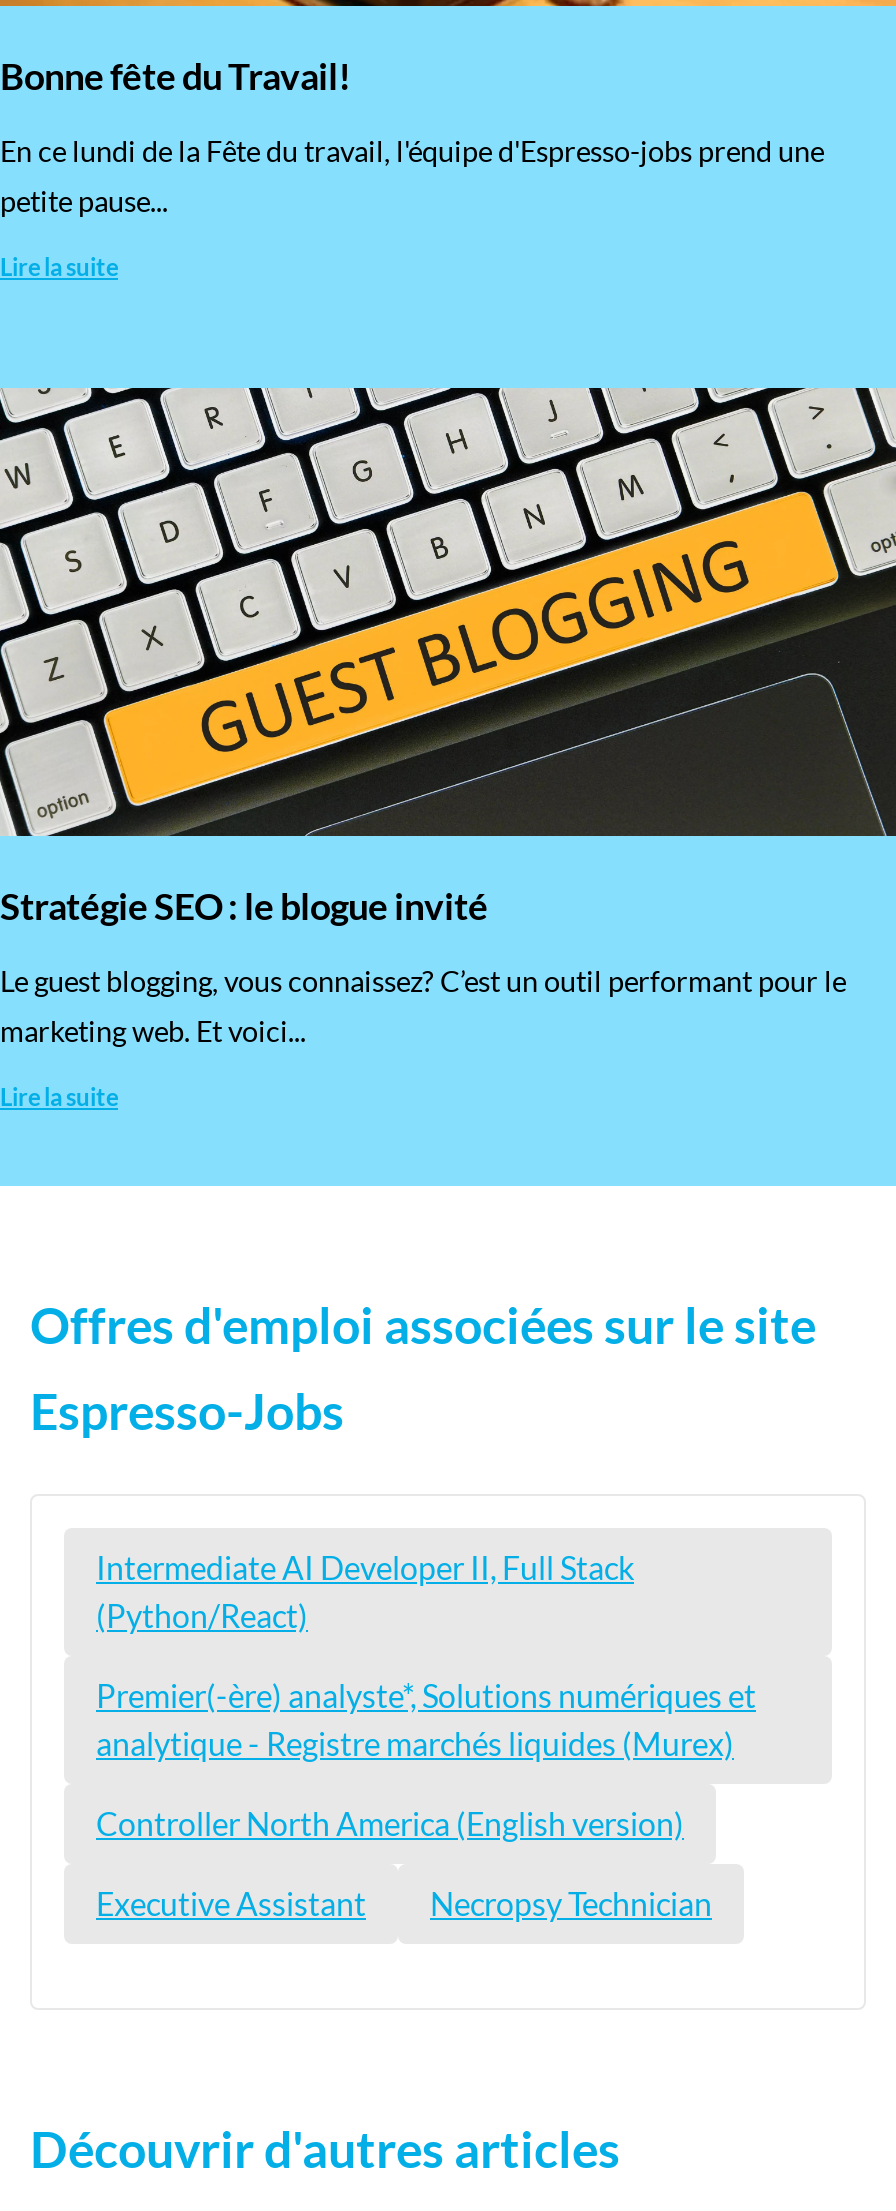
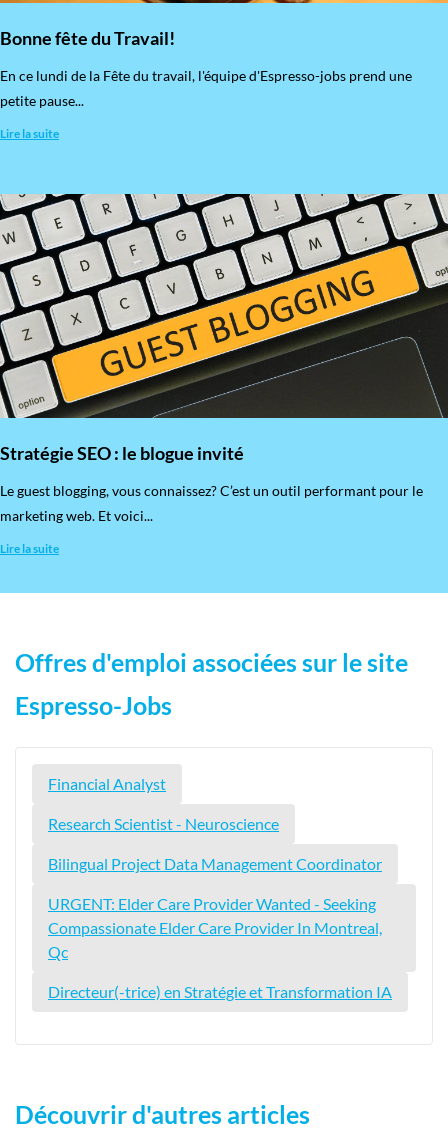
[96,1549,756,1923] Intermediate AI Developer II, Full Stack | (Python/React) | Premier(-ère) analyste*, Solutions numériques et | analytique - Registre marchés liquides (Murex) | Controller North America (English version) | Executive Assistant | Necropsy Technician -> [48,774,392,1001] Financial Analyst | Research Scientist - Neuroscience | Bilingual Project Data Management Coordinator | URGENT: Elder Care Provider Wanted - Seeking | Compassionate Elder Care Provider In Montreal, | Qc | Directeur(-trice) en Stratégie et Transformation IA

